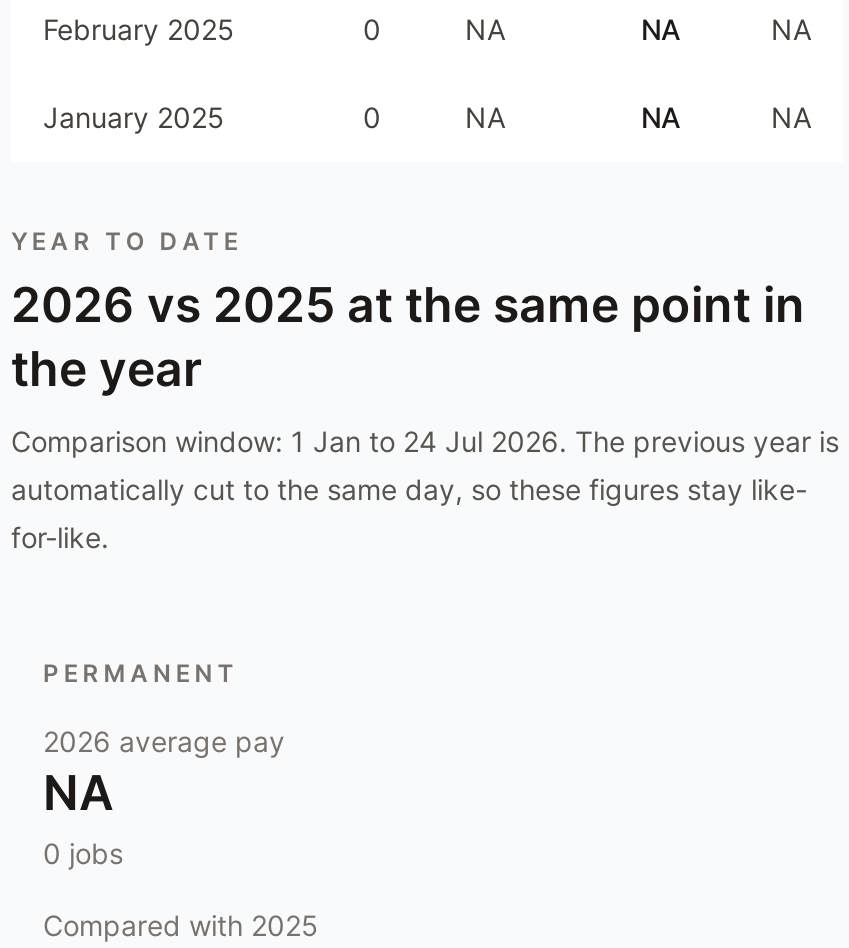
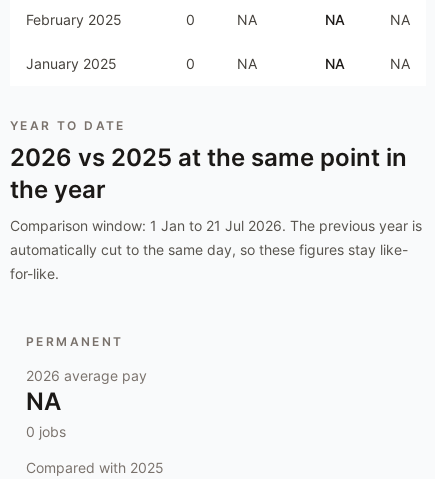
[11,424,839,458] Comparison window: 1 Jan to 24 Jul 2026. The previous year is -> [10,217,422,234] Comparison window: 1 Jan to 21 Jul 2026. The previous year is

